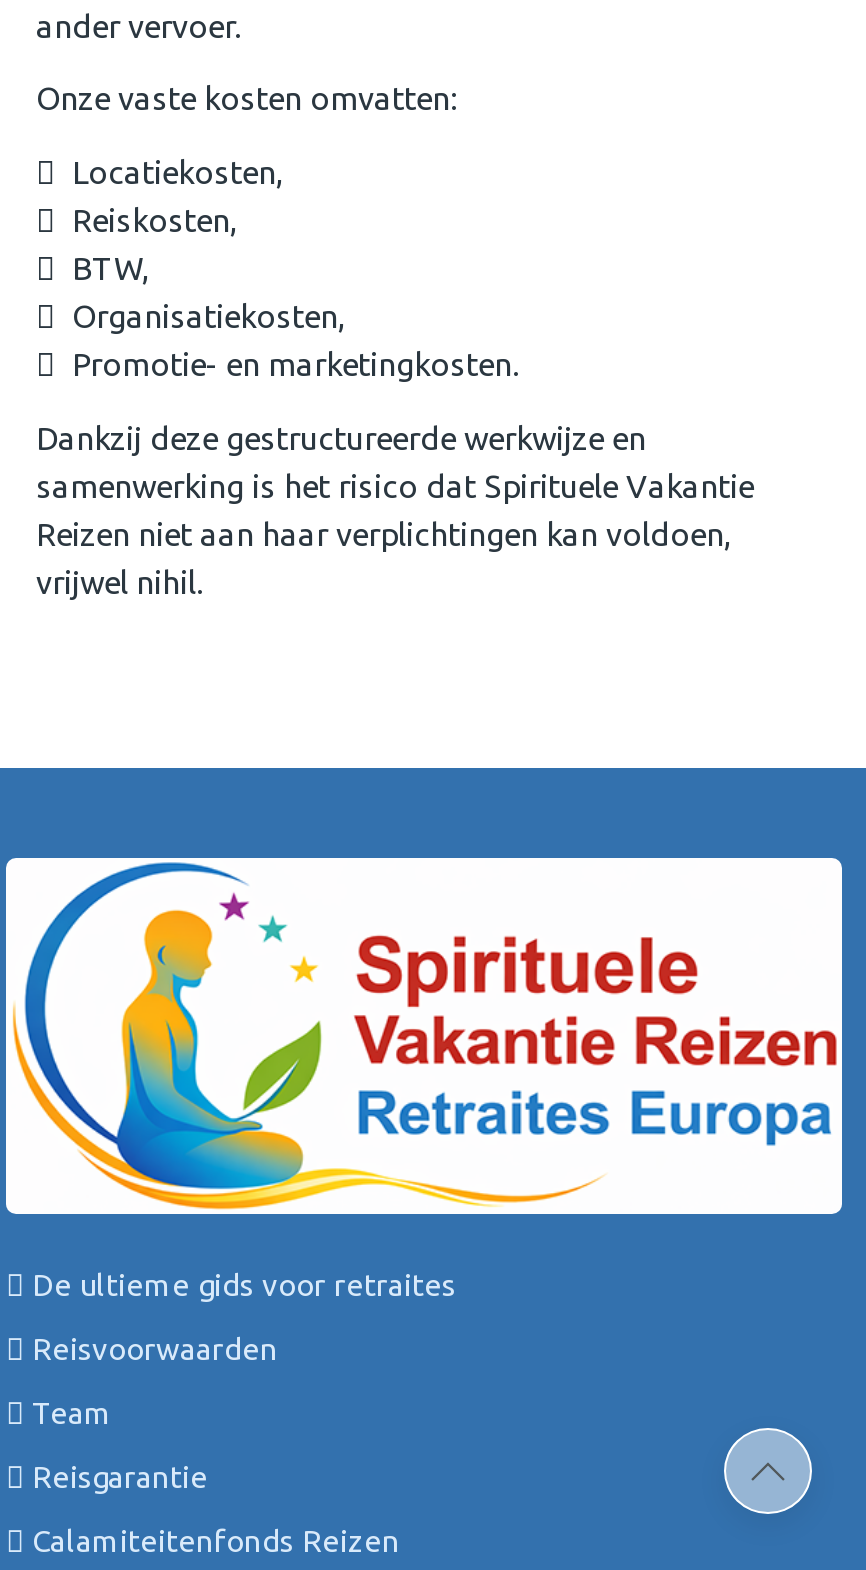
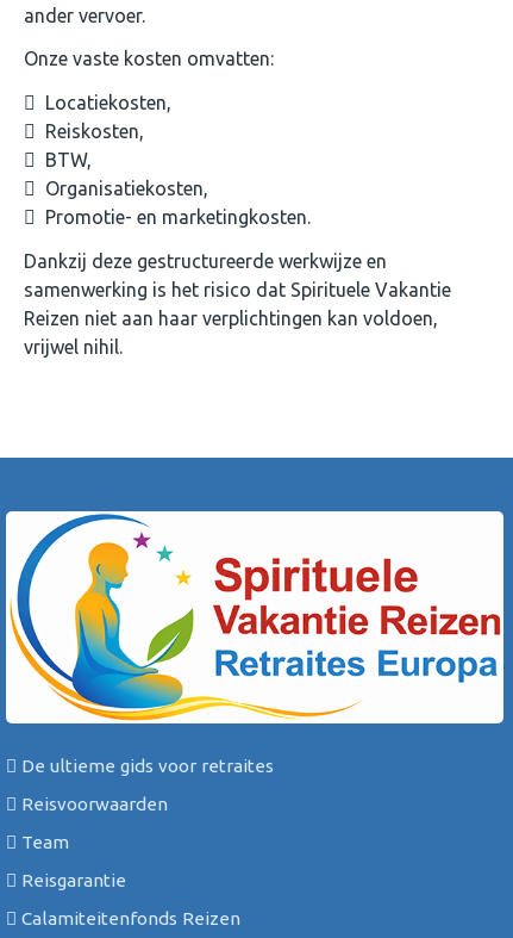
[722,1426,814,1516] [image] -> none

